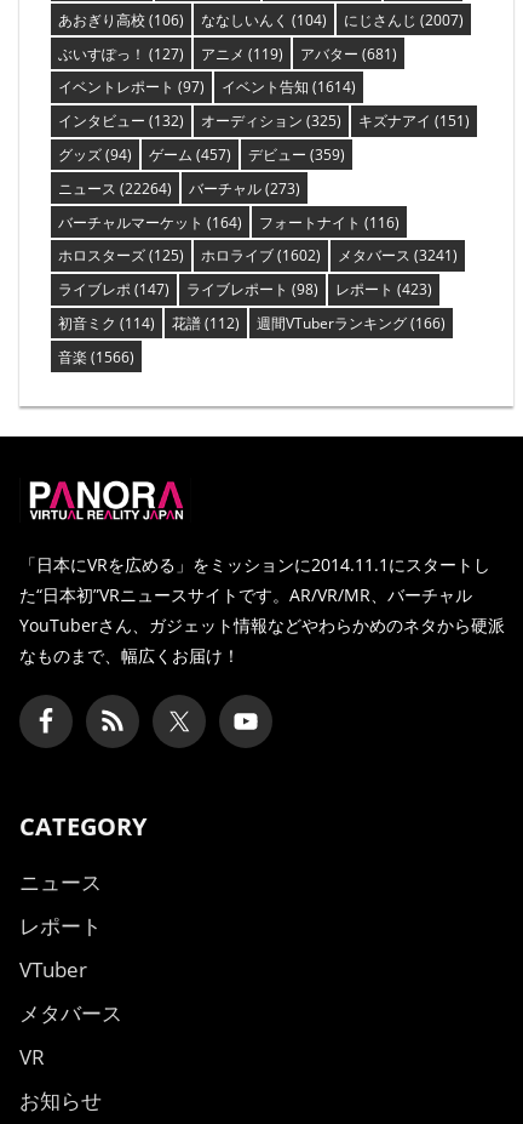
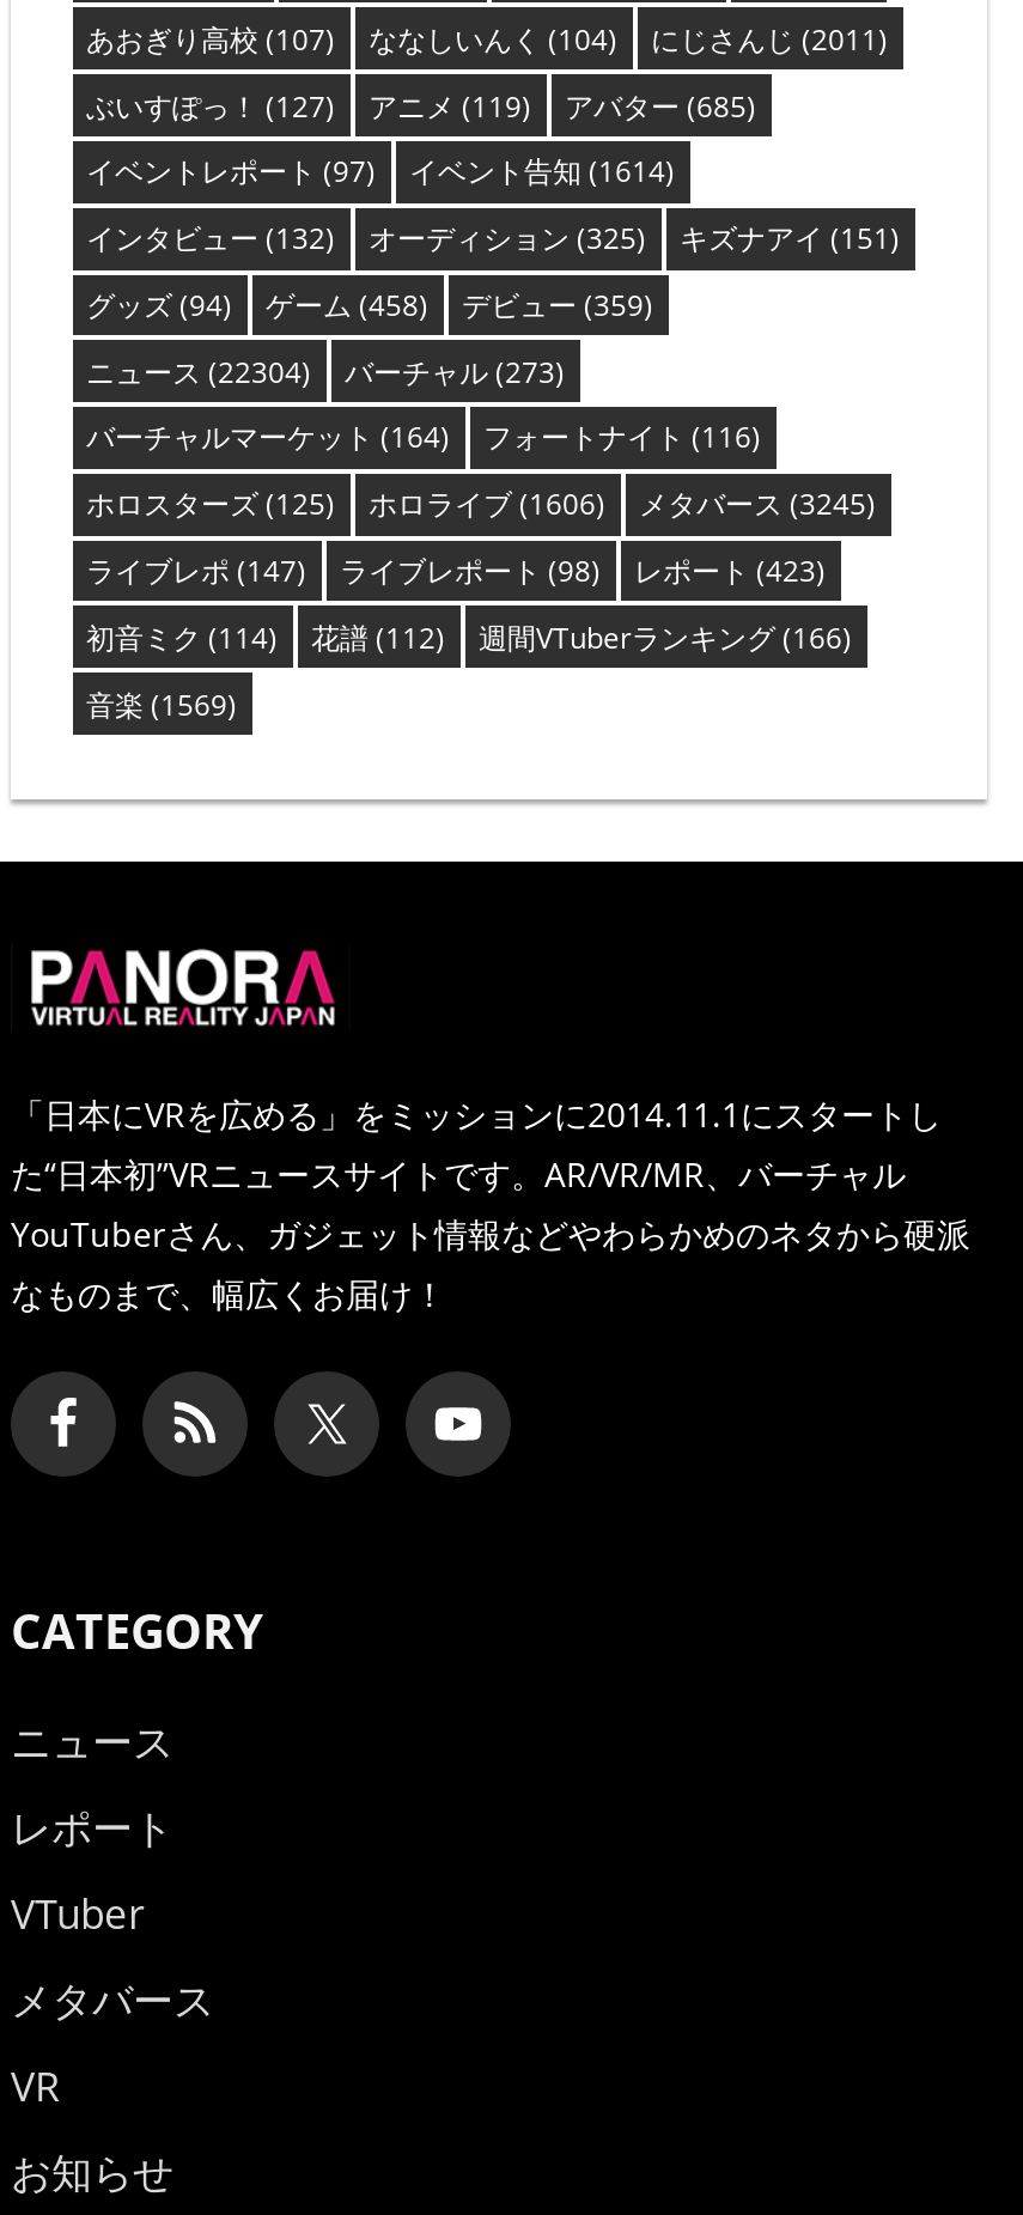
[58,10,183,30] あおぎり高校(106) -> [86,19,335,60] あおぎり高校(107)
[343,10,463,30] にじさんじ(2007) -> [651,19,888,60] にじさんじ(2011)
[58,43,396,64] ぶいすぽっ！(127) アニメ(119) アバター(681) -> [86,85,756,126] ぶいすぽっ！(127) アニメ(119) アバター(685)
[58,144,344,165] グッズ(94) ゲーム(457) デビュー(359) -> [86,285,653,325] グッズ(94) ゲーム(458) デビュー(359)
[58,178,300,199] ニュース(22264) バーチャル(273) -> [86,351,565,392] ニュース(22304) バーチャル(273)
[200,245,320,266] ホロライブ(1602) -> [369,484,605,525] ホロライブ(1606)
[337,245,457,266] メタバース(3241) -> [639,484,876,525] メタバース(3245)
[58,346,134,367] 音楽(1566) -> [86,684,237,724] 音楽(1569)

